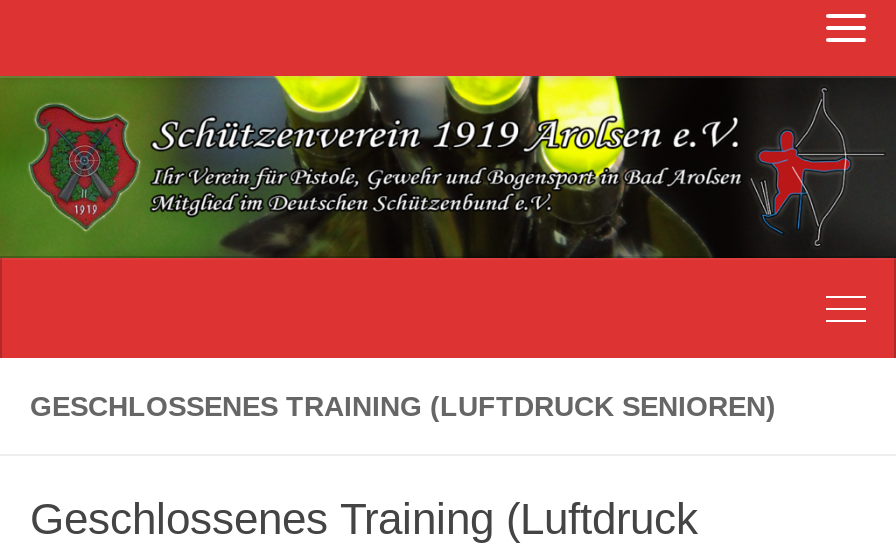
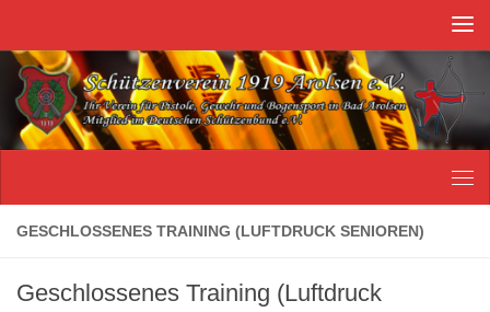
[6,74,890,260] [image] -> [3,49,487,151] [image]

